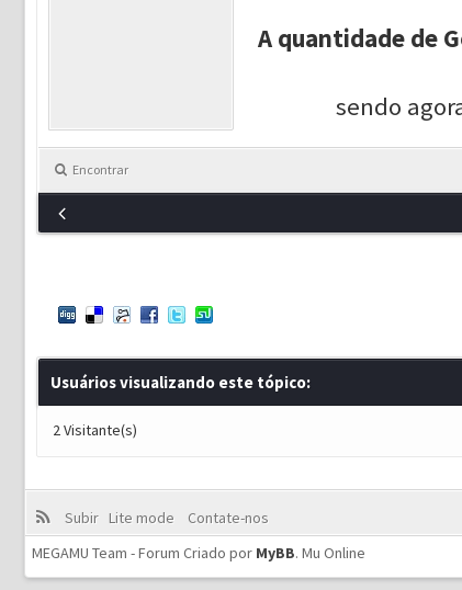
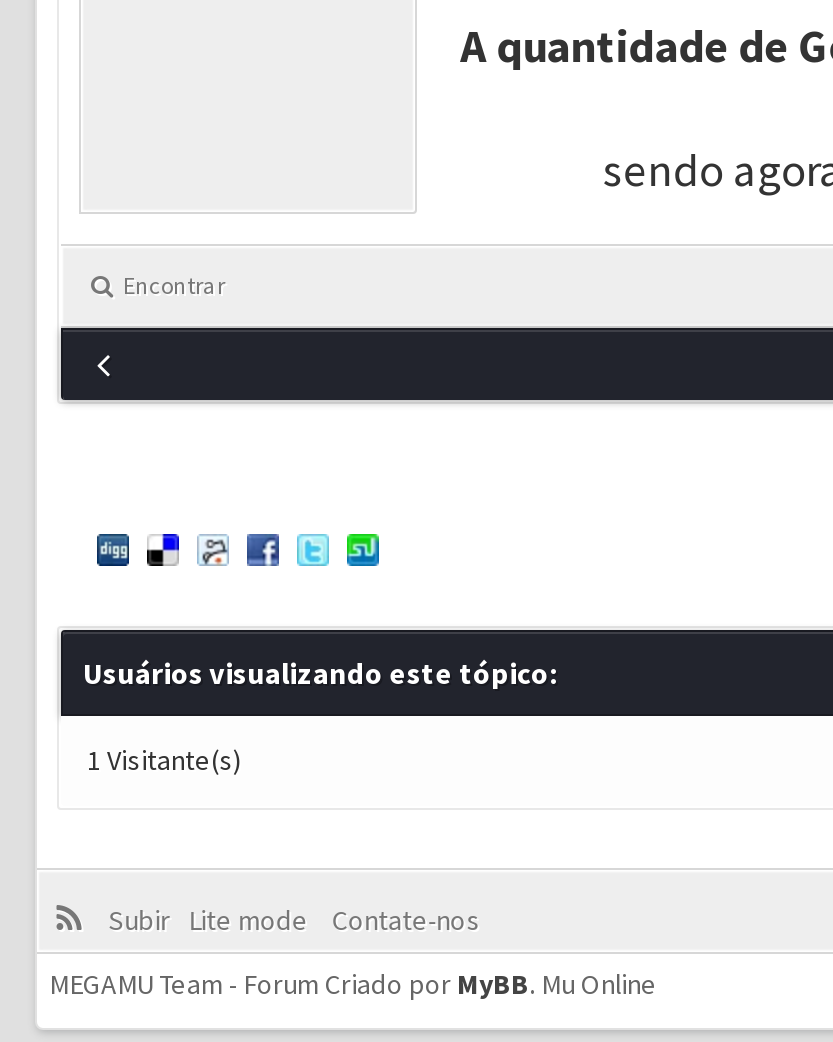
[53,420,137,440] 2 Visitante(s) -> [87,742,241,778] 1 Visitante(s)

